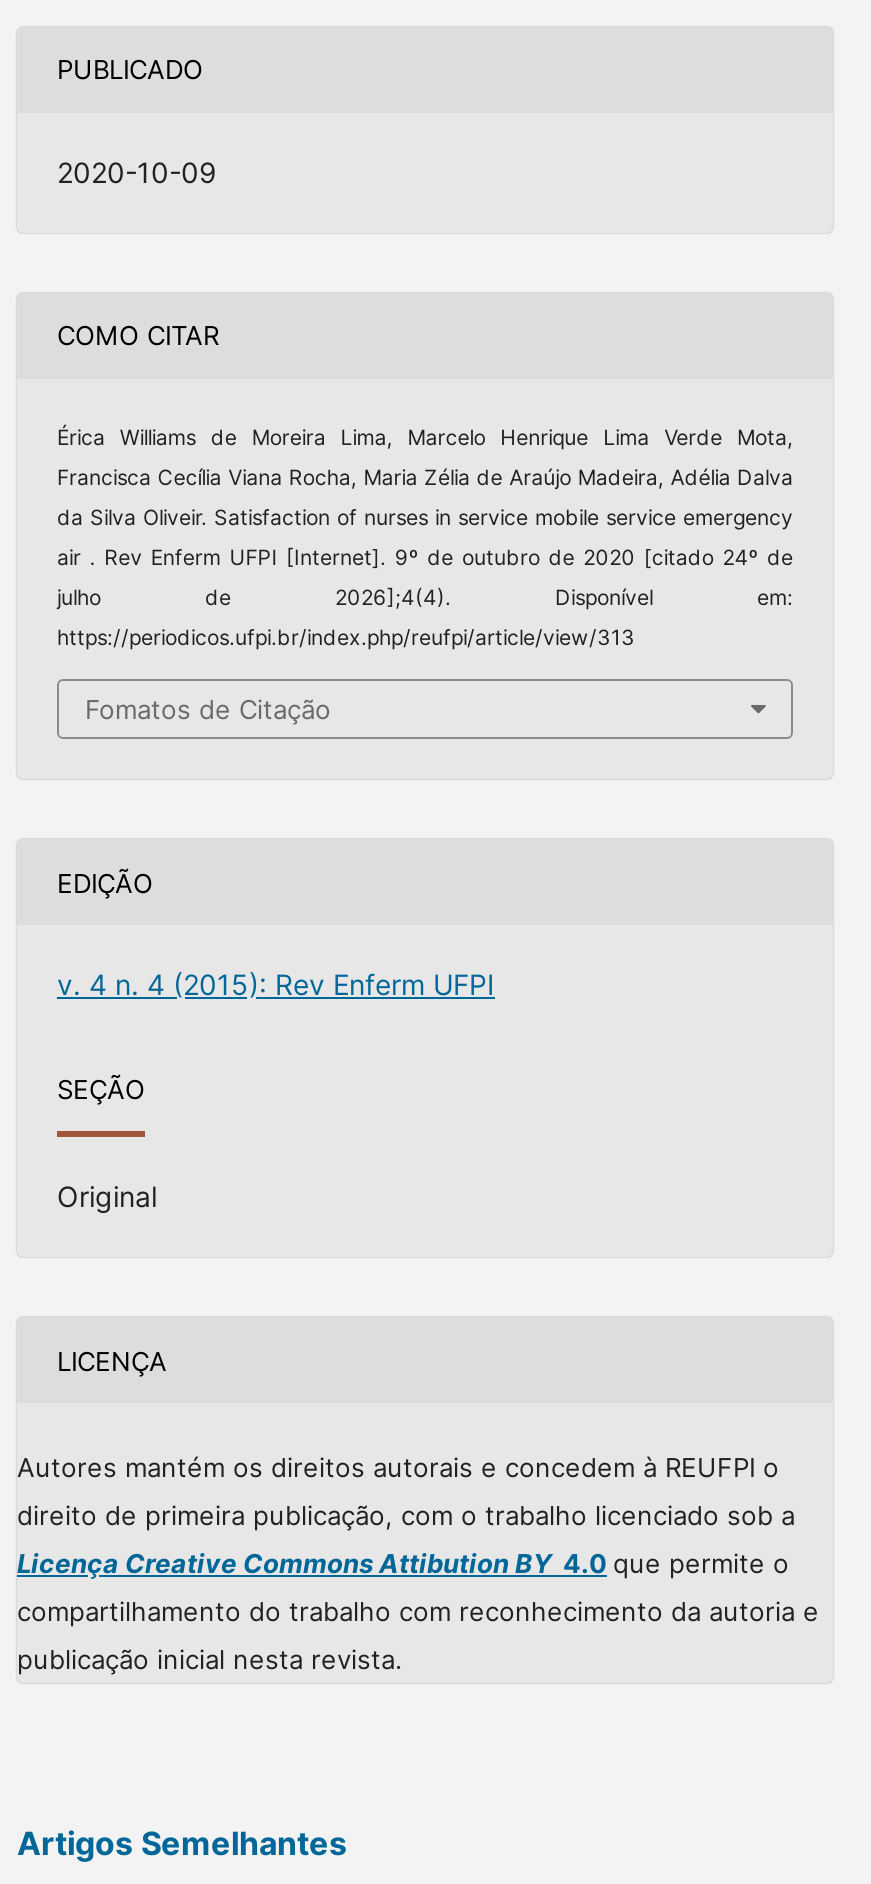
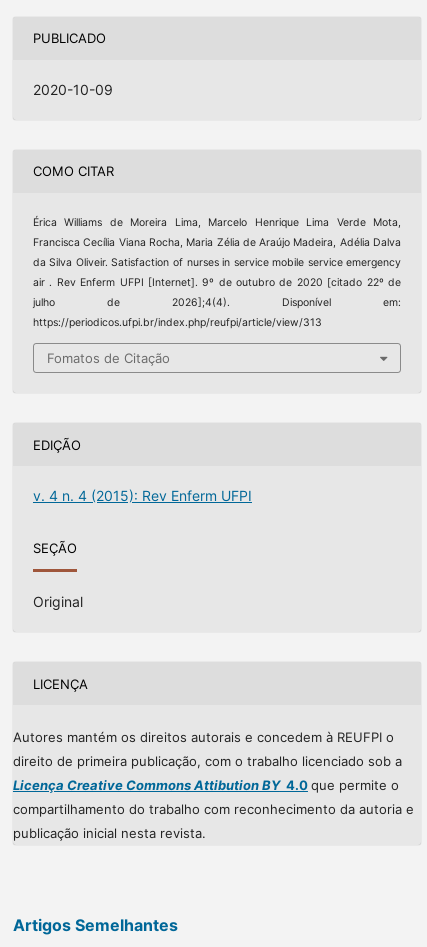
[57,545,793,571] air . Rev Enferm UFPI [Internet]. 9º de outubro de 2020 [citado 24º de -> [33,276,401,289] air . Rev Enferm UFPI [Internet]. 9º de outubro de 2020 [citado 22º de

